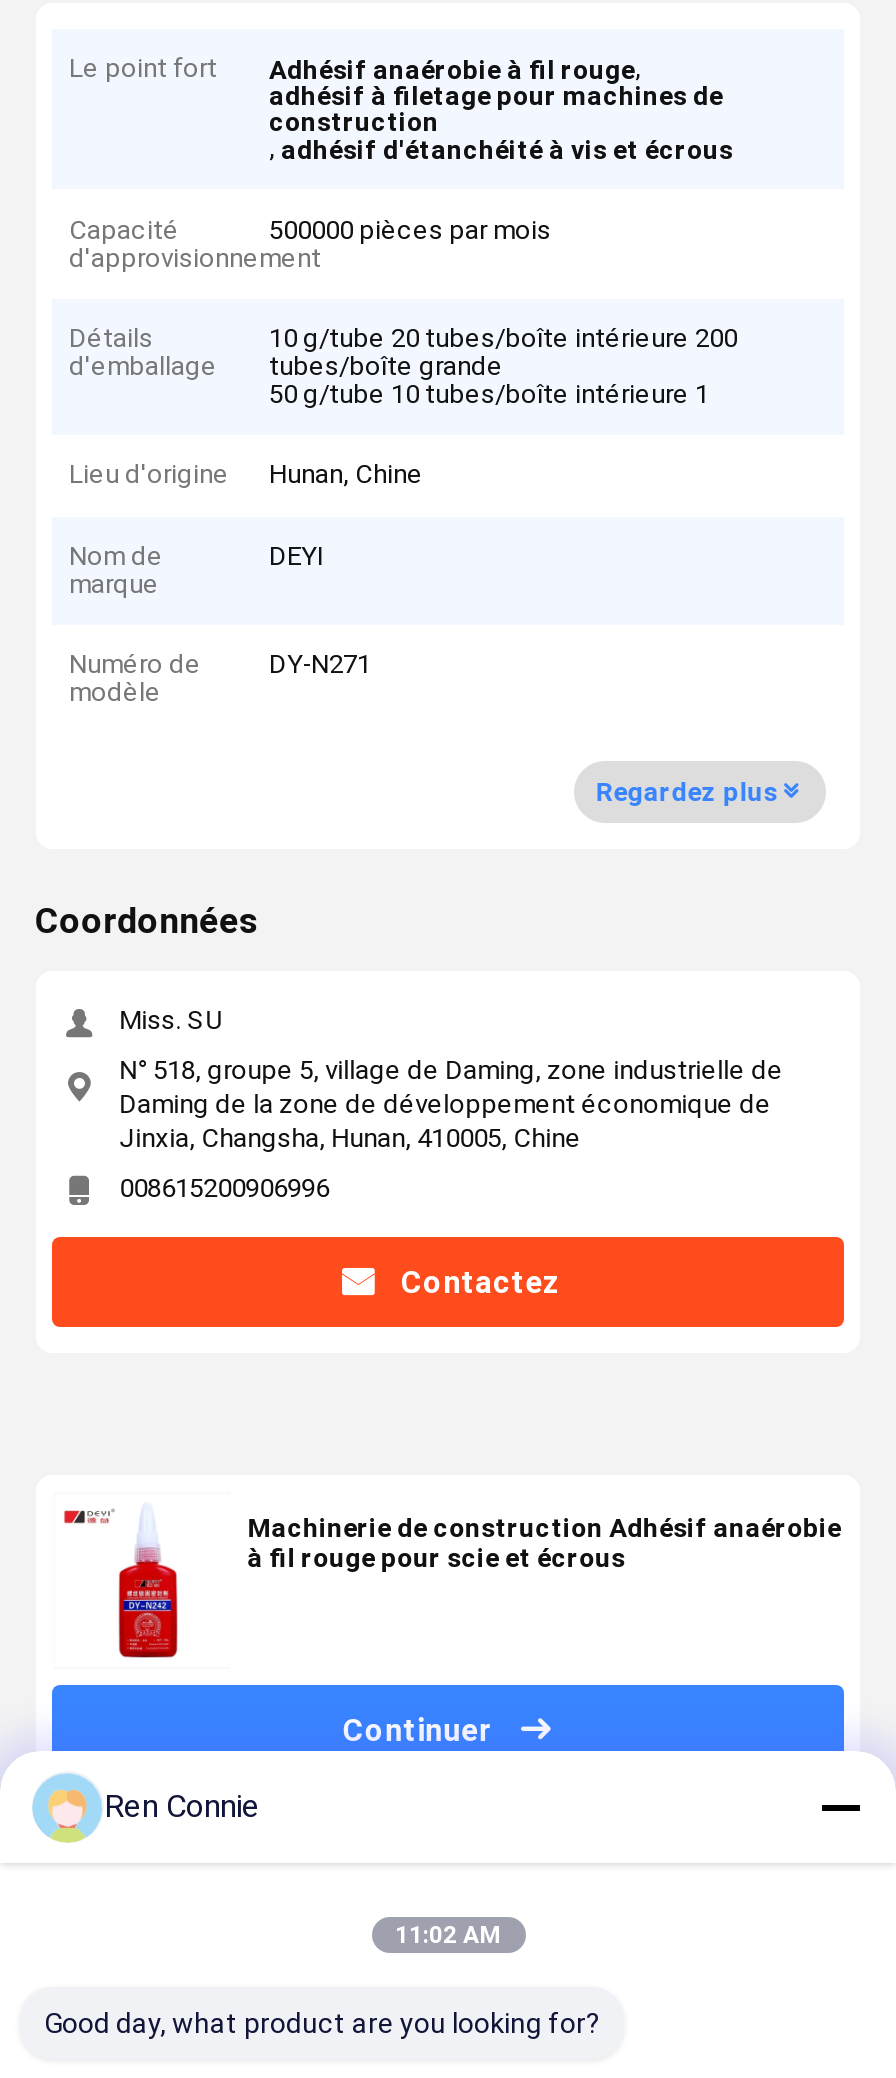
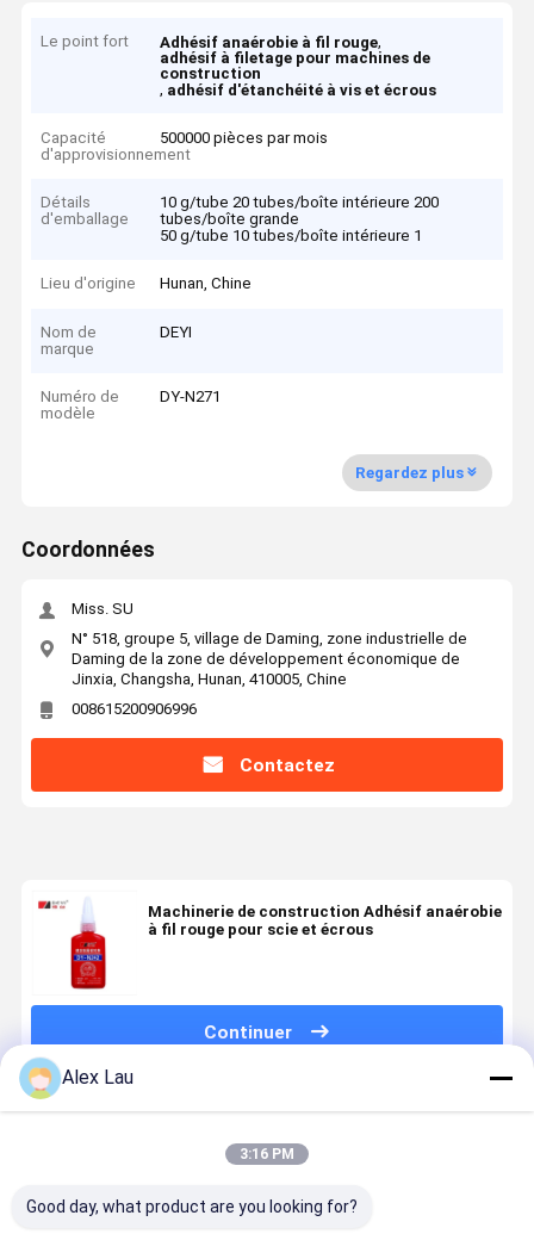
[104,1787,260,1825] Ren Connie -> [62,1066,133,1089] Alex Lau
[395,1921,501,1949] 11:02 AM -> [240,1146,294,1162] 3:16 PM

